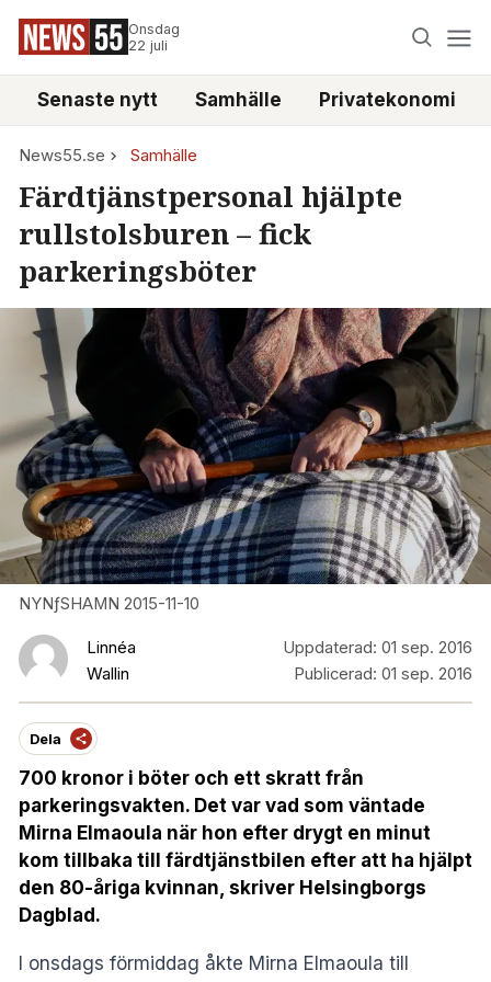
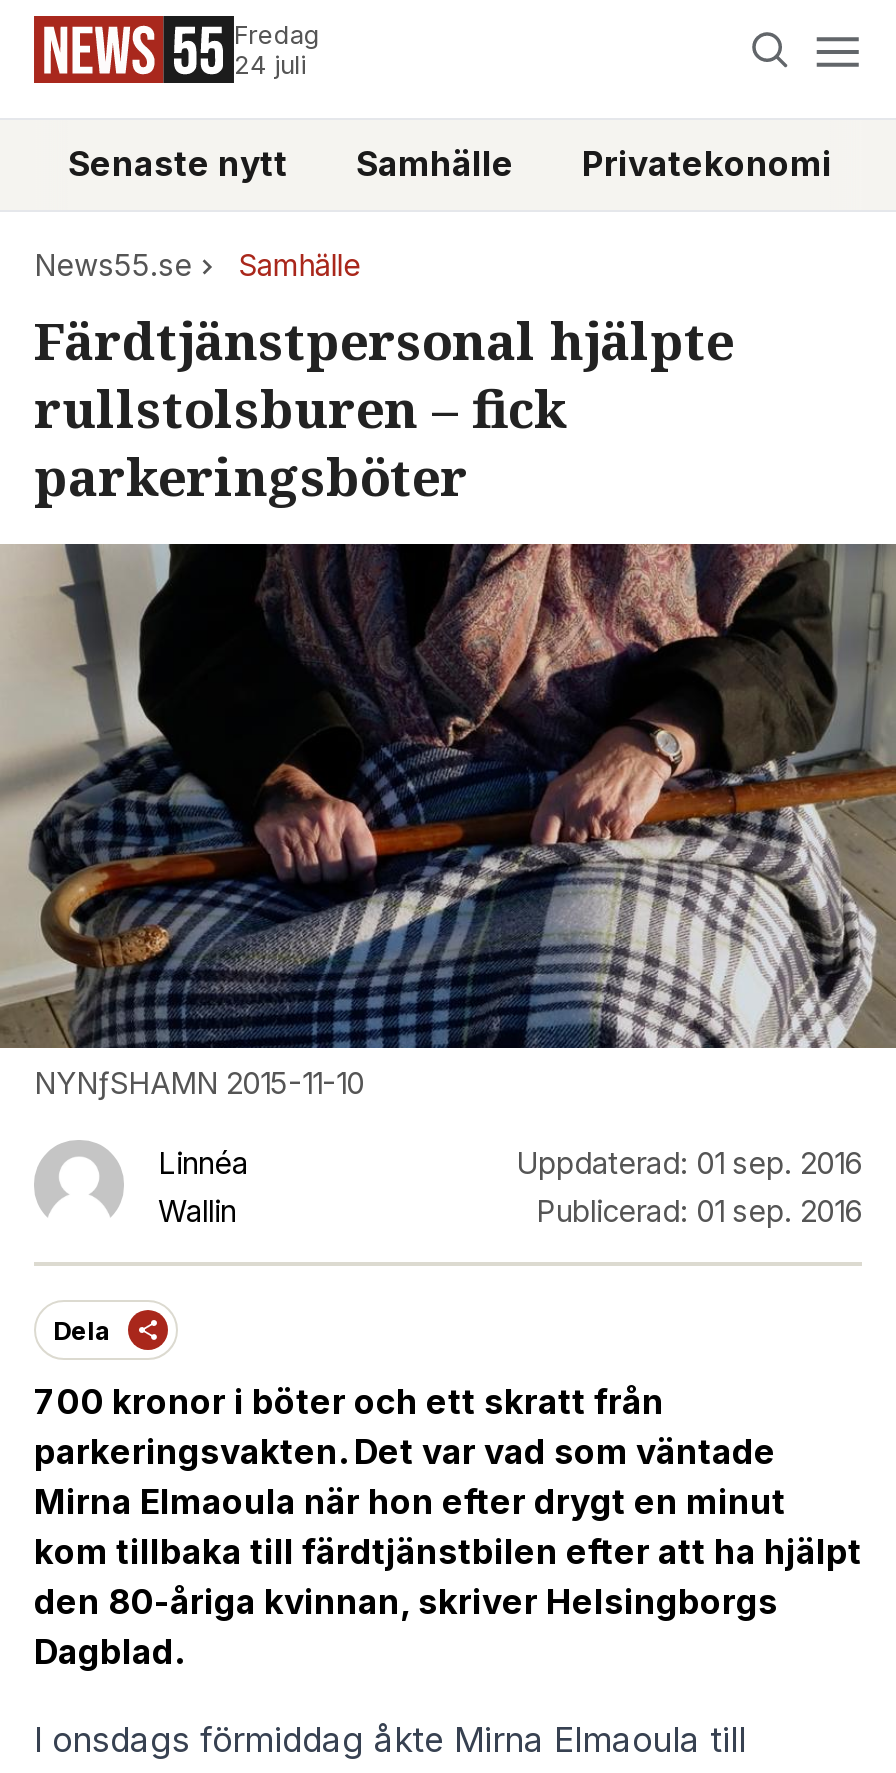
[128,21,180,54] Onsdag | 22 juli -> [234,20,320,80] Fredag | 24 juli

